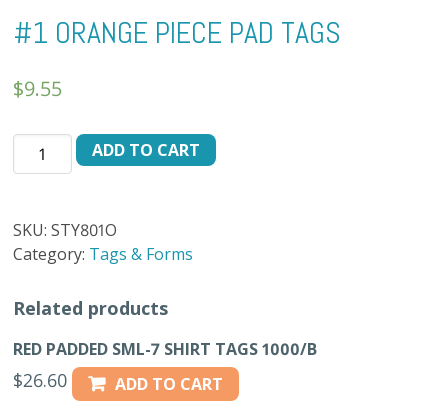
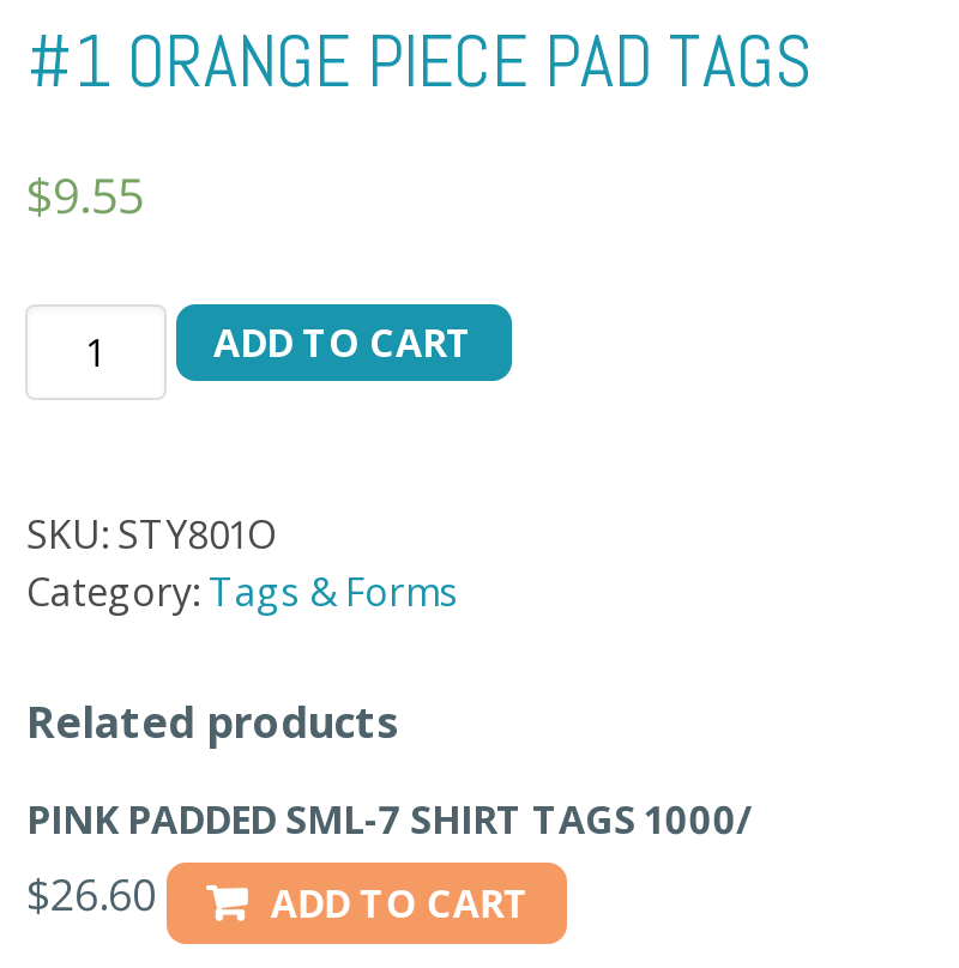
[13,338,317,360] RED PADDED SML-7 SHIRT TAGS 1000/B -> [26,794,753,846] PINK PADDED SML-7 SHIRT TAGS 1000/

